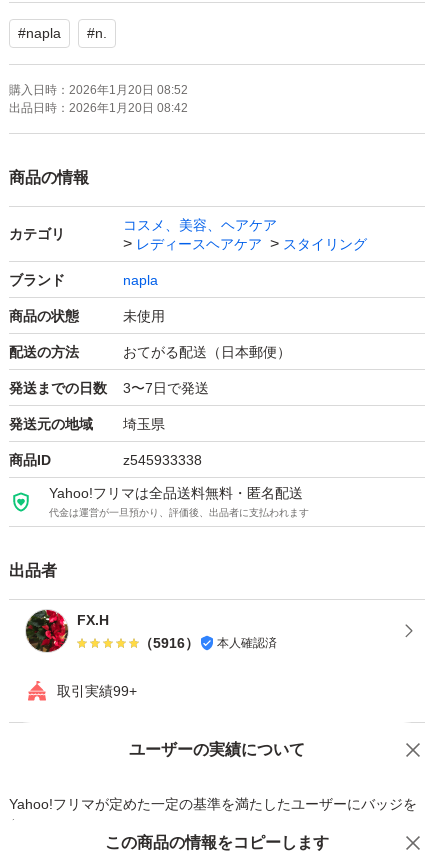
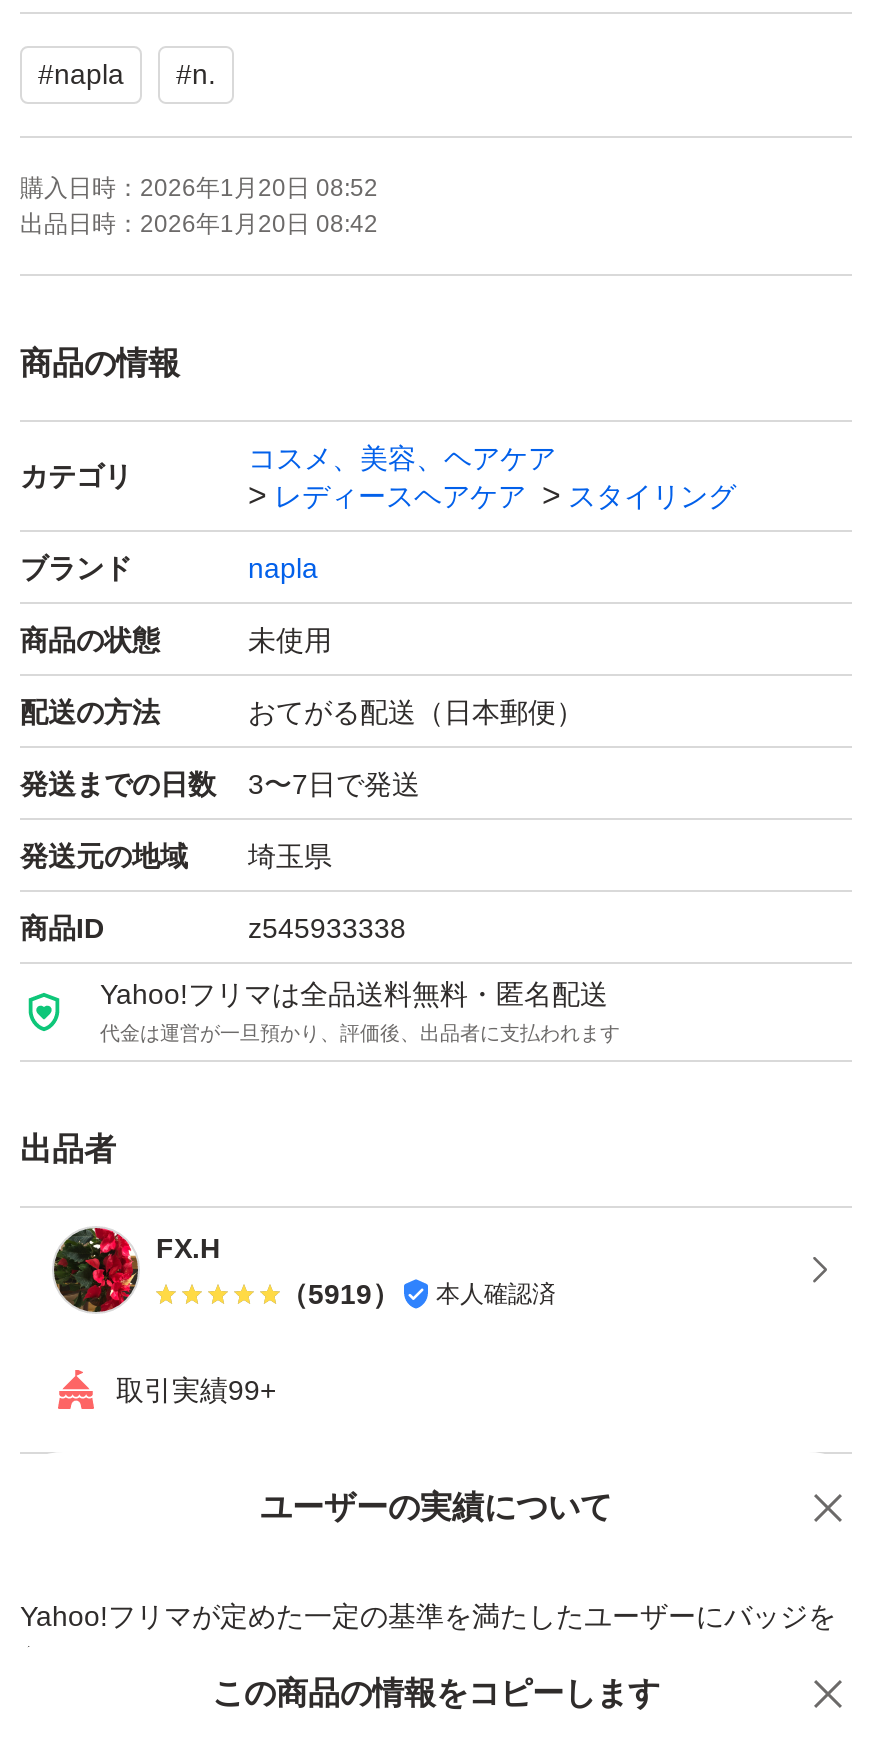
[139,635,277,651] （5916） 本人確認済 -> [280,1278,556,1310] （5919） 本人確認済

